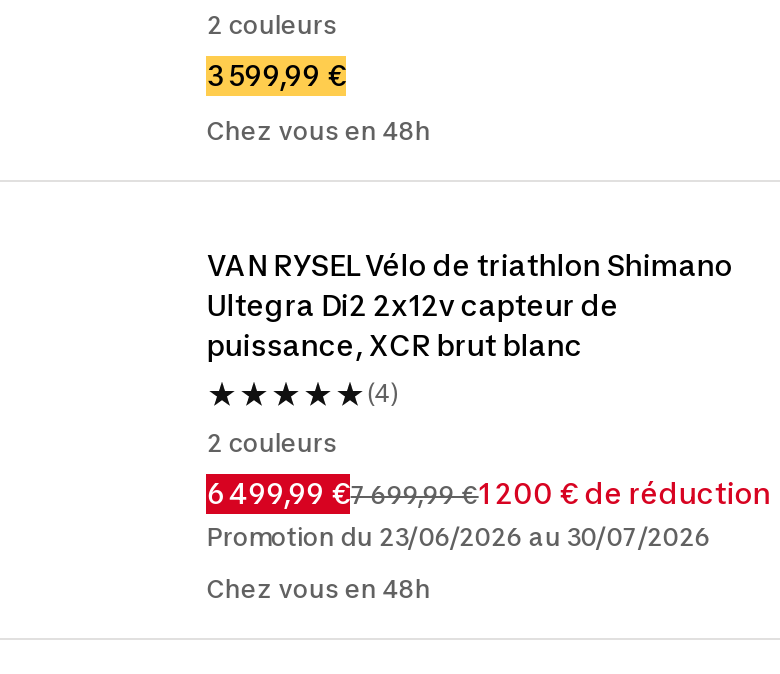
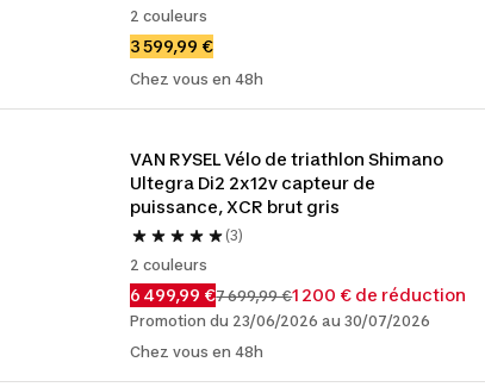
[207,328,583,362] puissance, XCR brut blanc -> [130,196,340,217] puissance, XCR brut gris
[367,378,399,408] (4) -> [226,226,243,244] (3)

